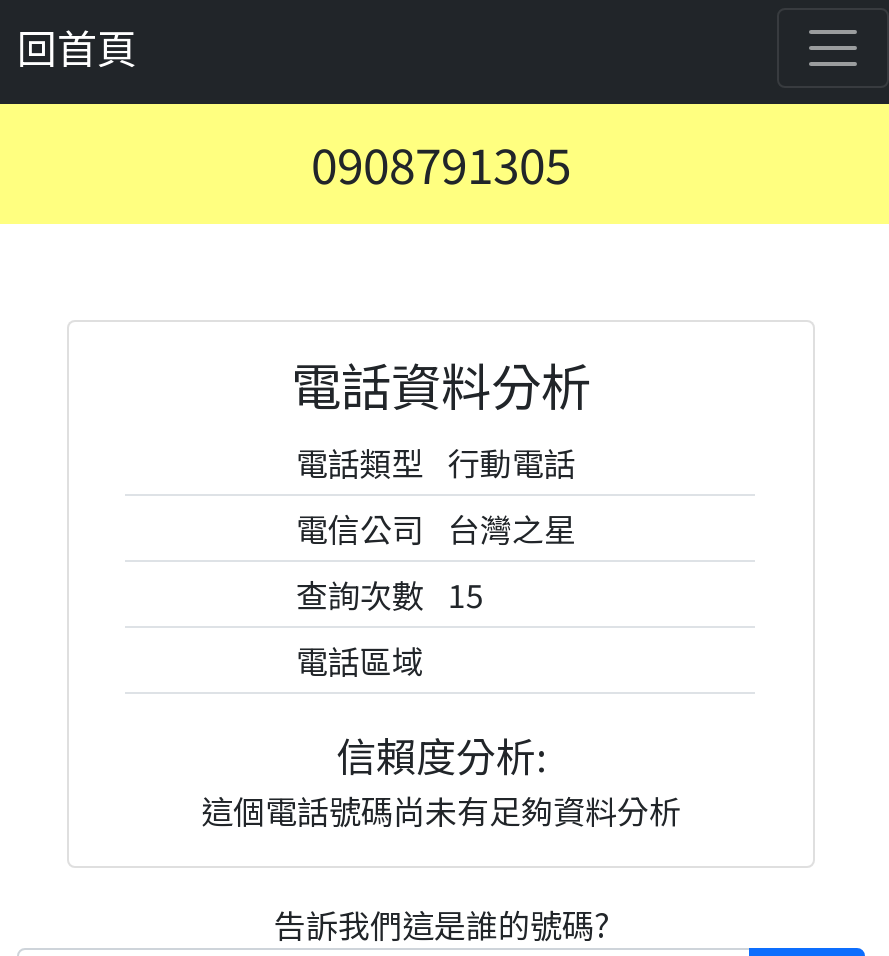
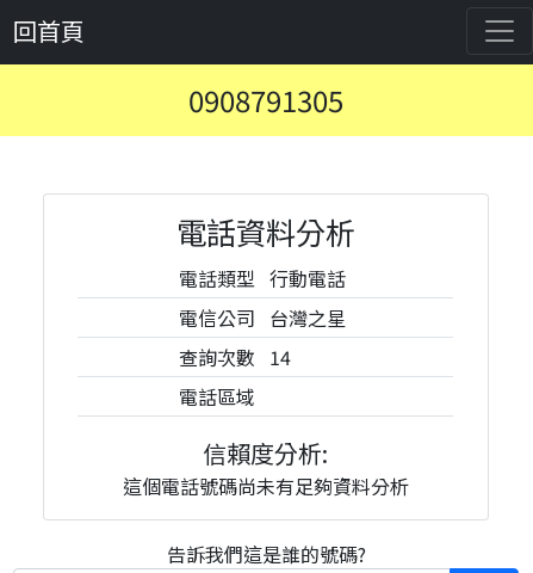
[296,570,484,618] 查詢次數 15 -> [179,343,291,371] 查詢次數 14

